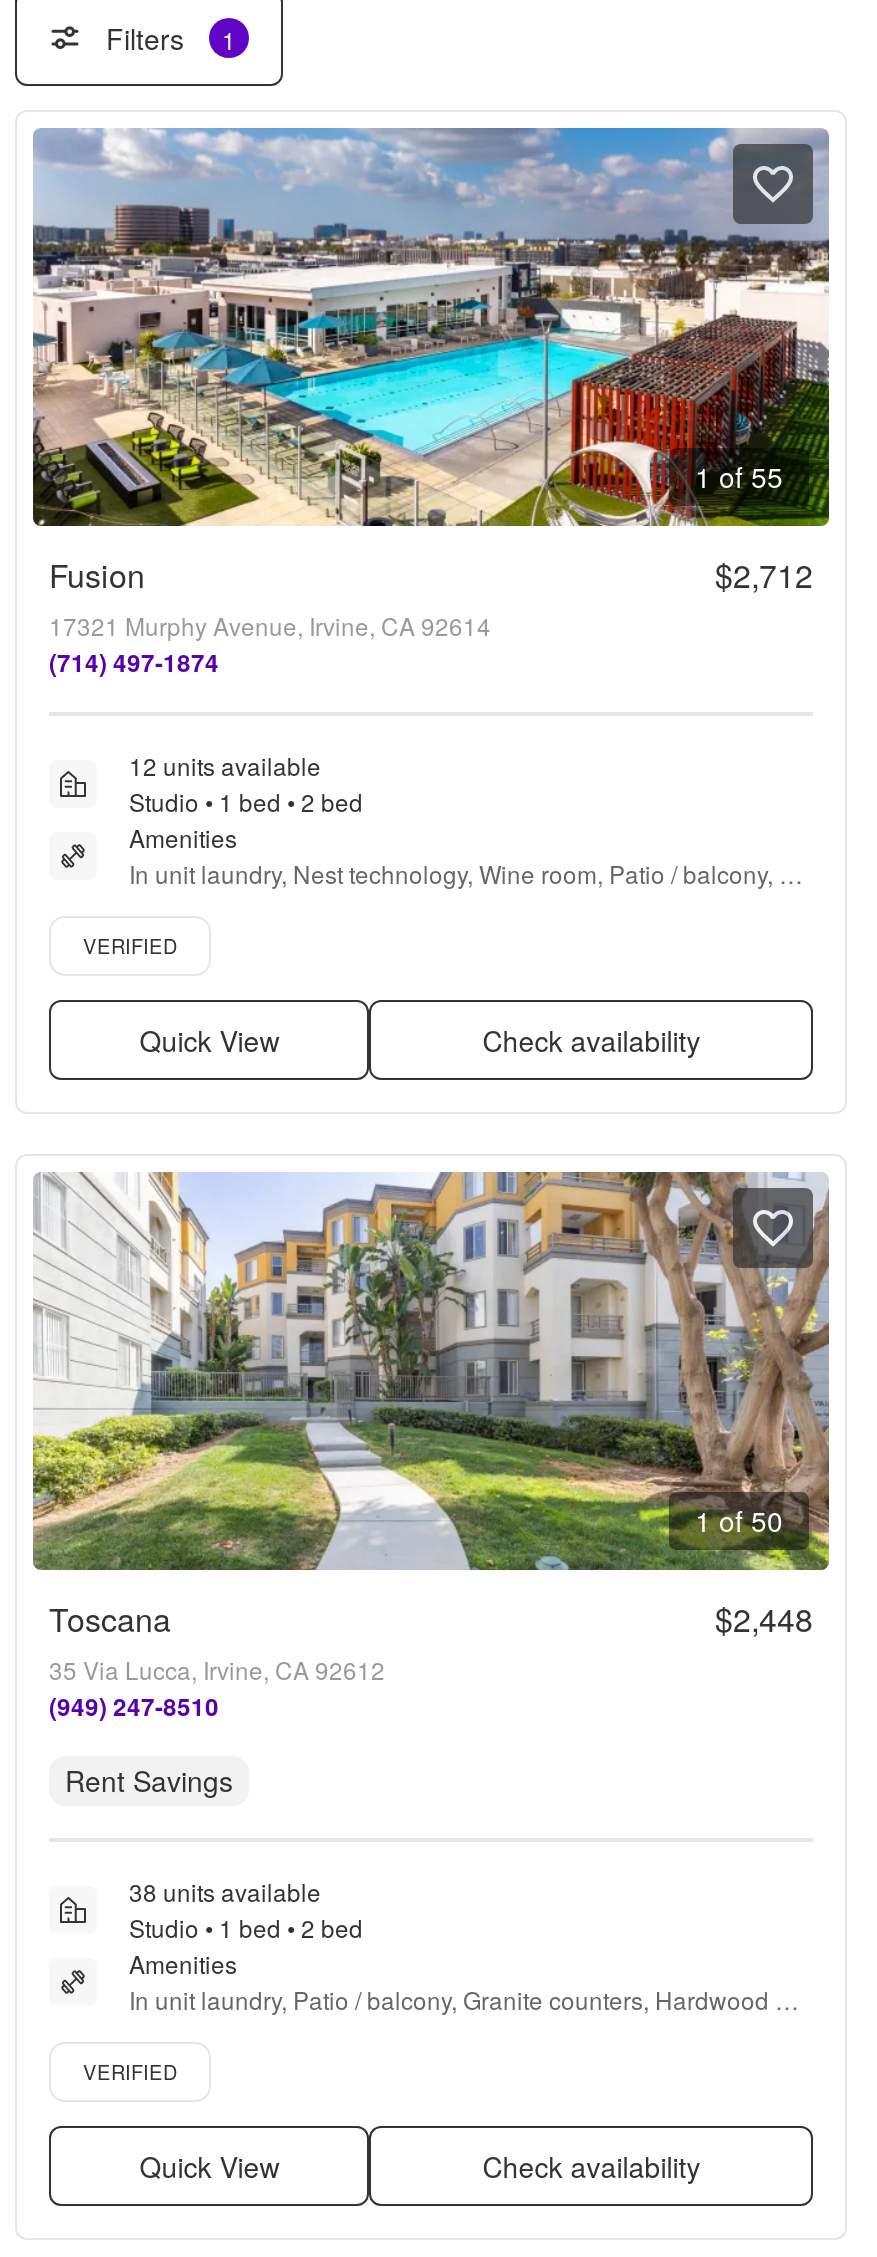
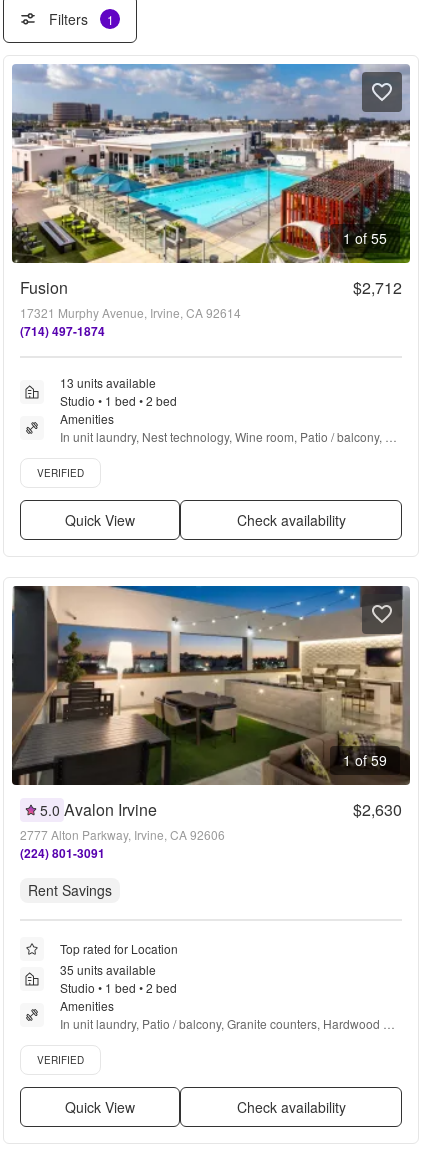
[129,748,321,782] 12 units available -> [60,374,156,391] 13 units available
[31,1170,831,1572] [image] | 1 of 50 -> [11,585,411,786] [image] | 1 of 59
[49,1596,813,1724] Toscana | $2,448 | 35 Via Lucca, Irvine, CA 92612 | (949) 247-8510 -> [20,798,402,862] 5.0 Avalon Irvine | $2,630 | 2777 Alton Parkway, Irvine, CA 92606 | (224) 801-3091
[129,1874,321,1908] 38 units available -> [60,940,178,978] Top rated for Location | 35 units available

